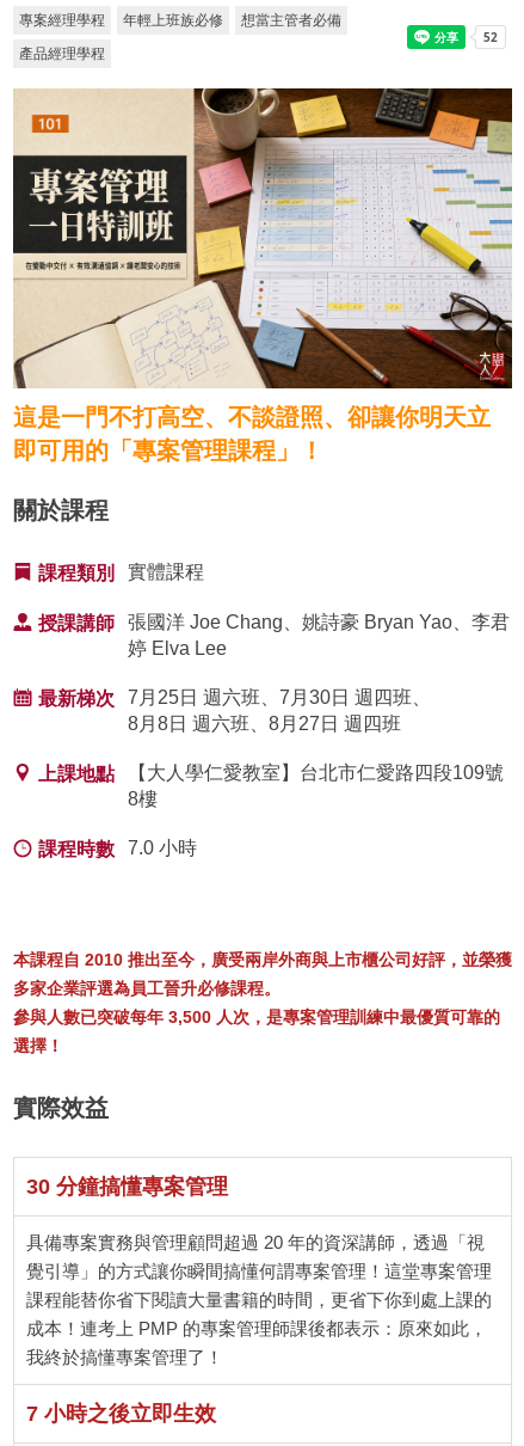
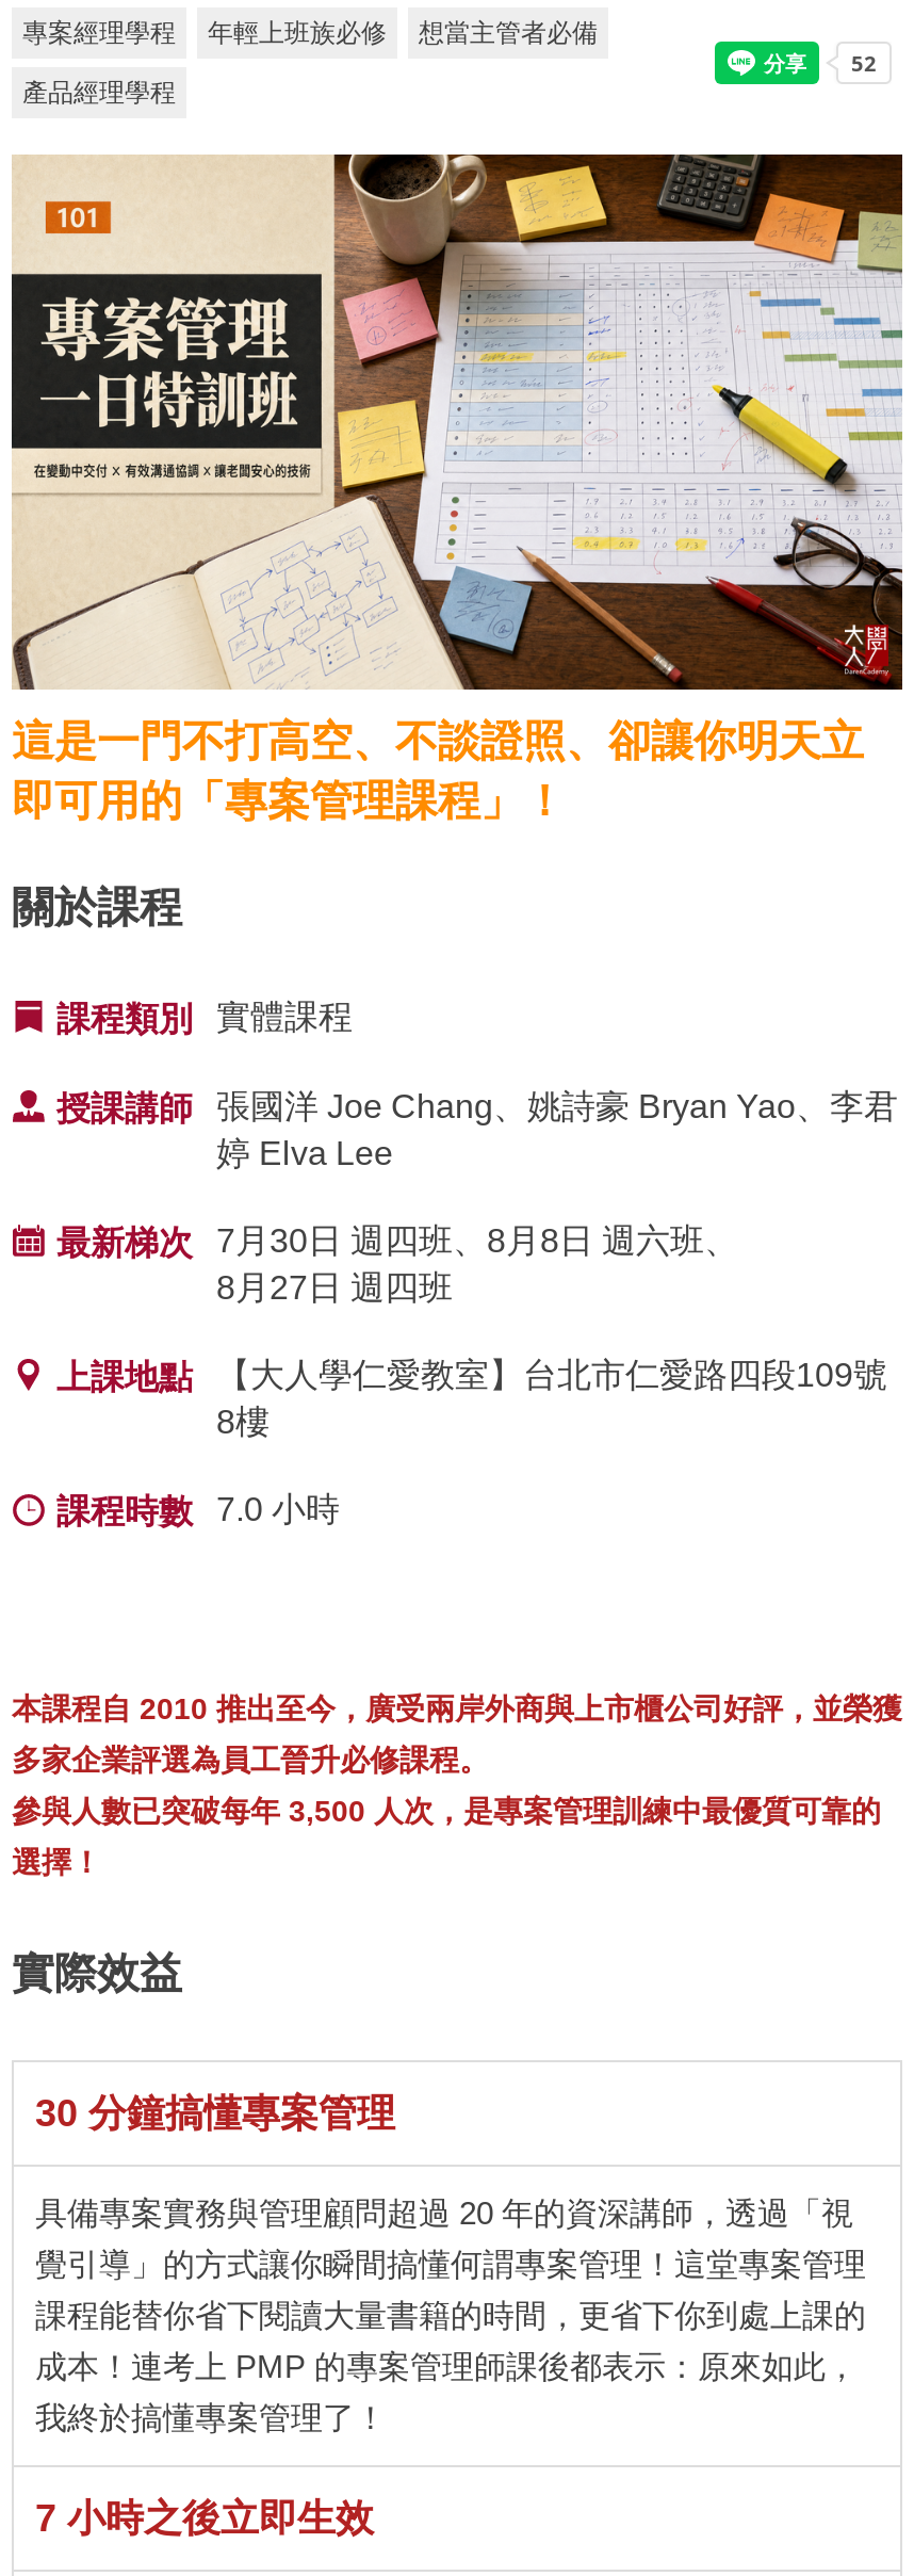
[128,687,431,733] 7月25日 週六班、7月30日 週四班、 | 8月8日 週六班、8月27日 週四班 -> [216,1222,738,1305] 7月30日 週四班、8月8日 週六班、 | 8月27日 週四班

